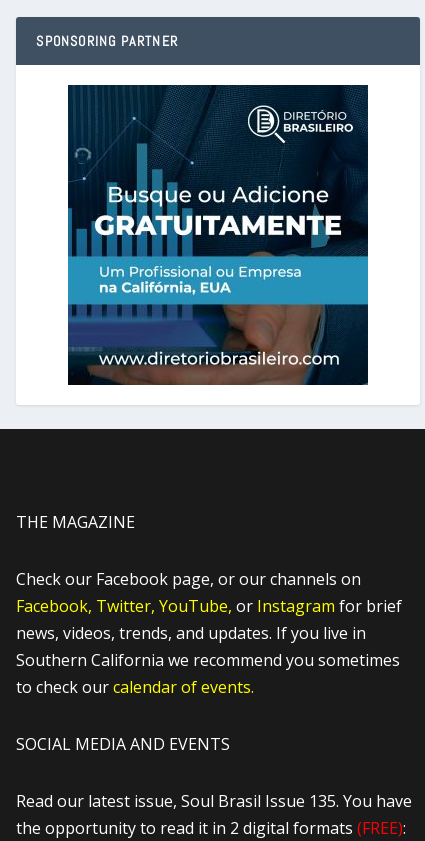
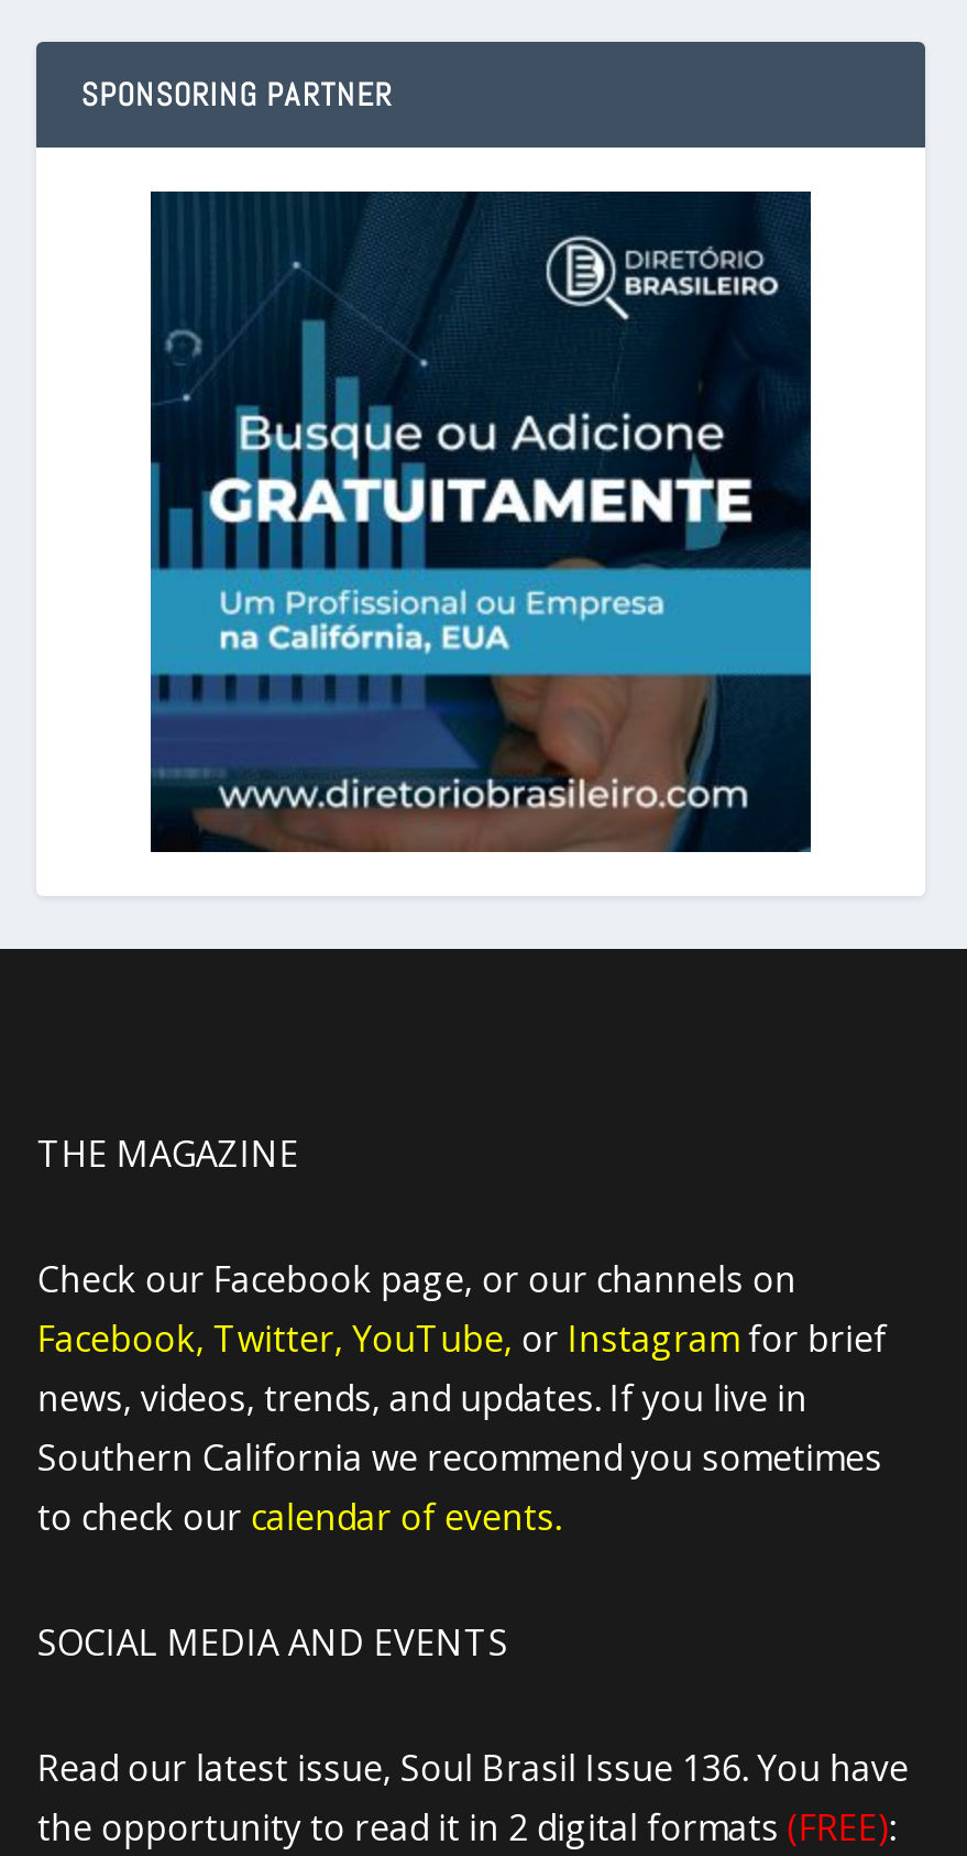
[16,789,412,811] Read our latest issue, Soul Brasil Issue 135. You have -> [37,1743,908,1791] Read our latest issue, Soul Brasil Issue 136. You have

